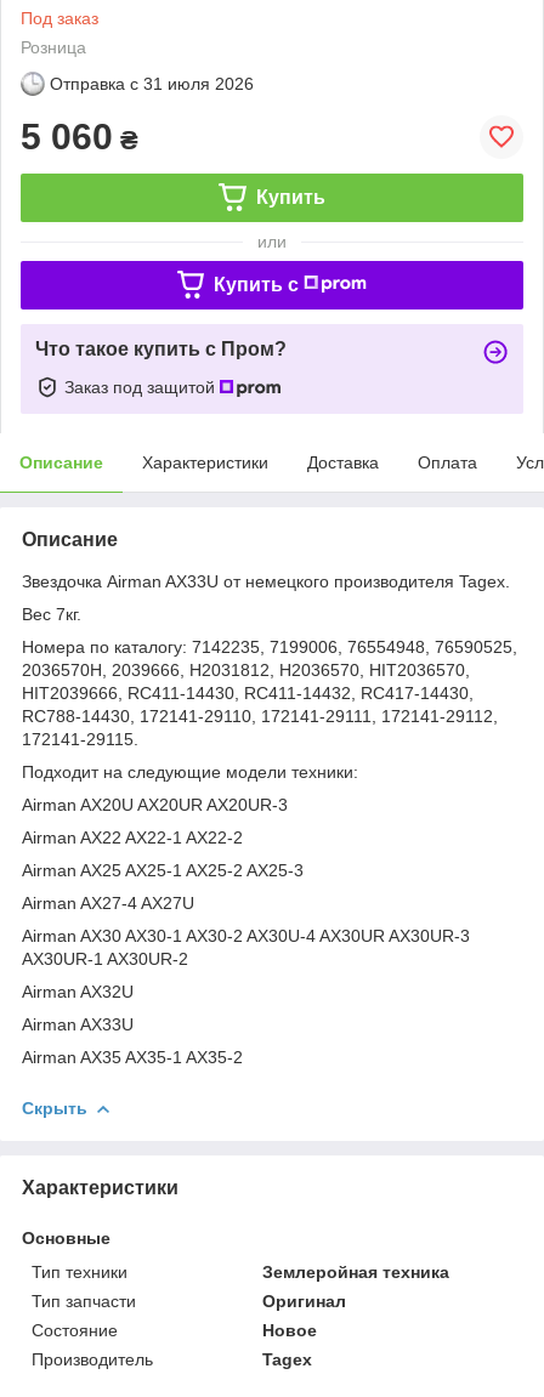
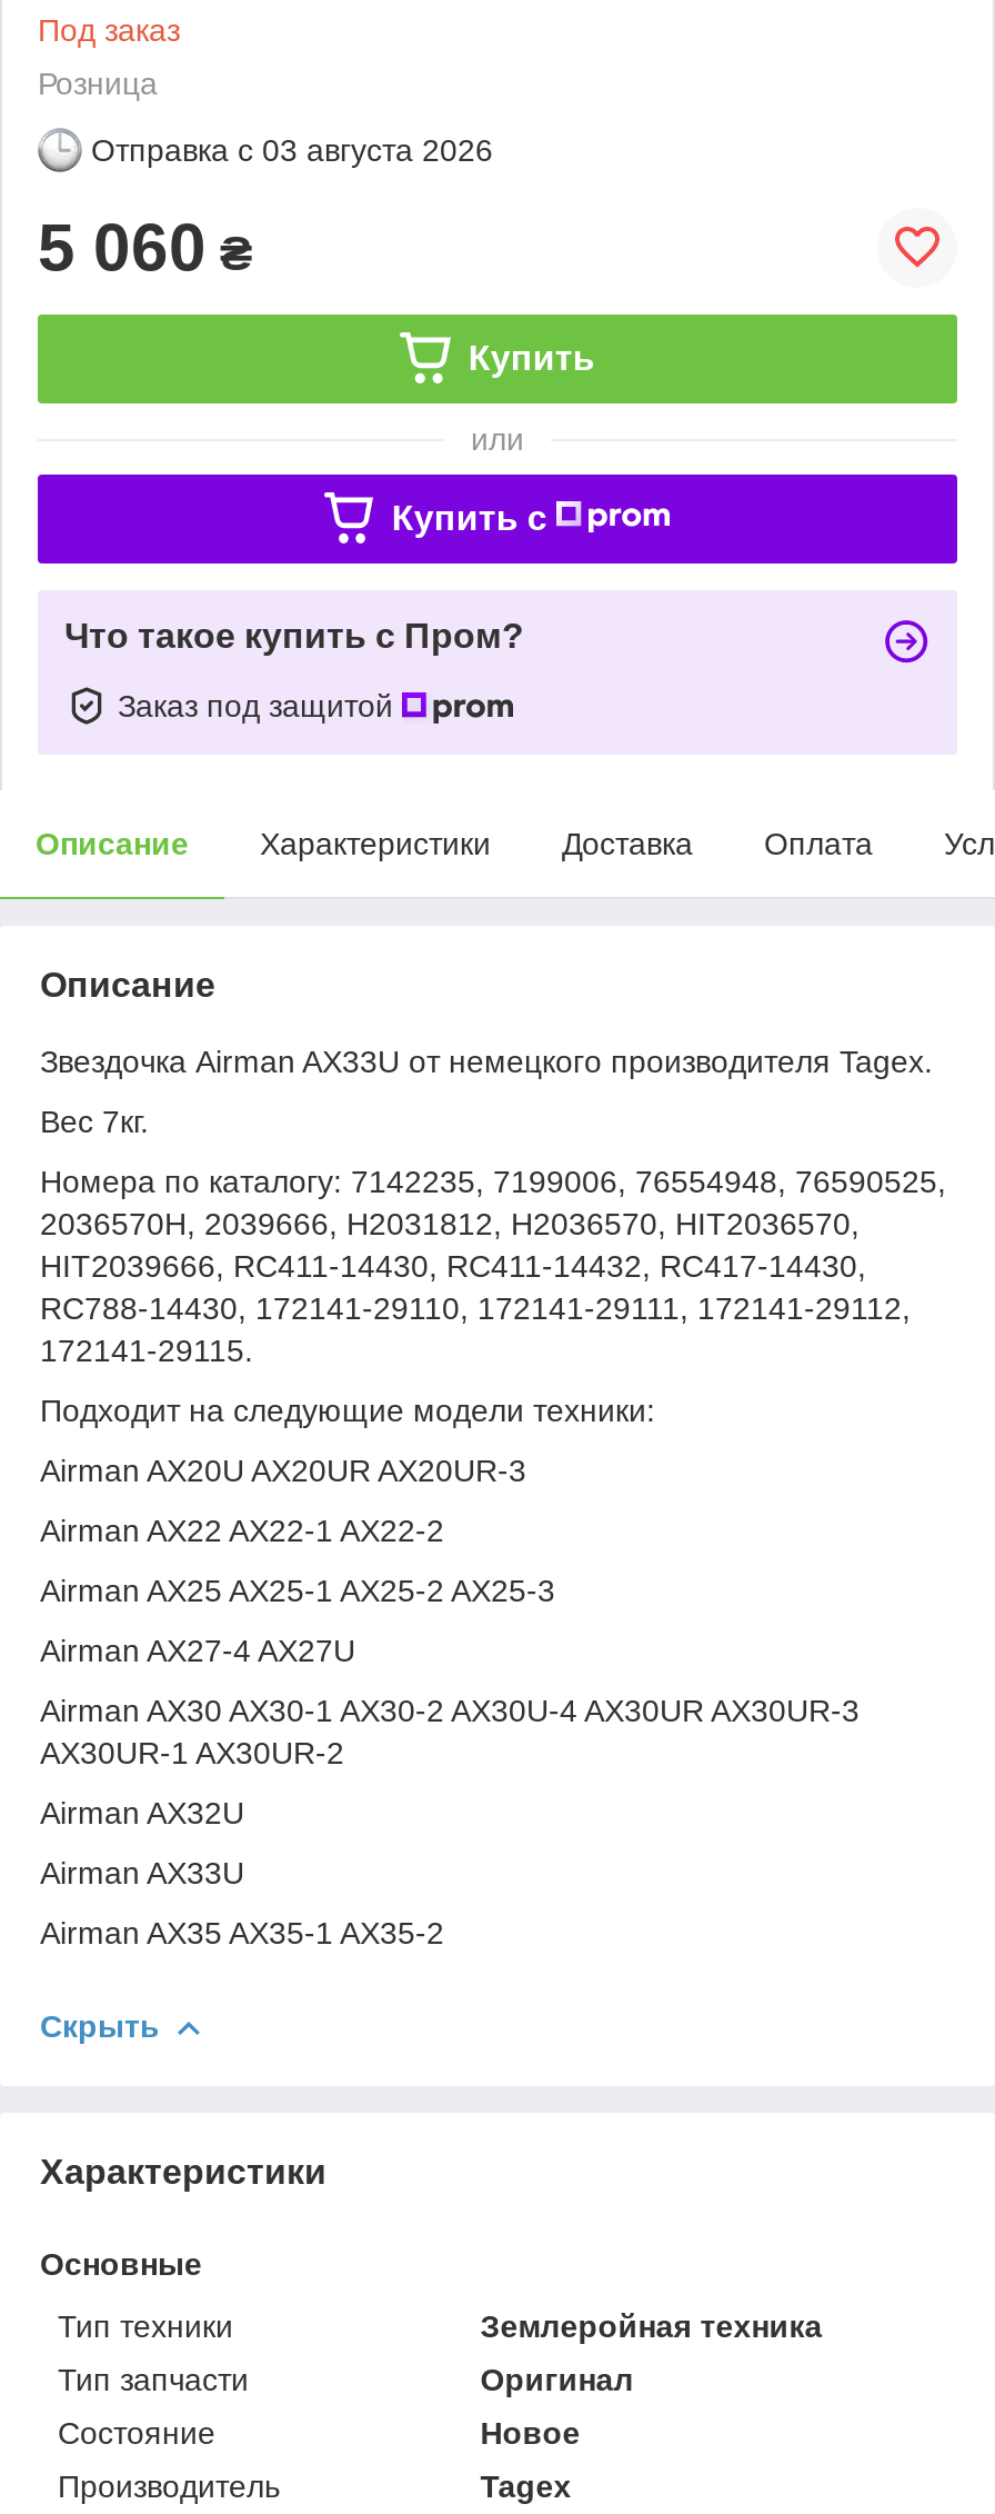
[50,74,254,93] Отправка с 31 июля 2026 -> [91,132,493,167] Отправка с 03 августа 2026

